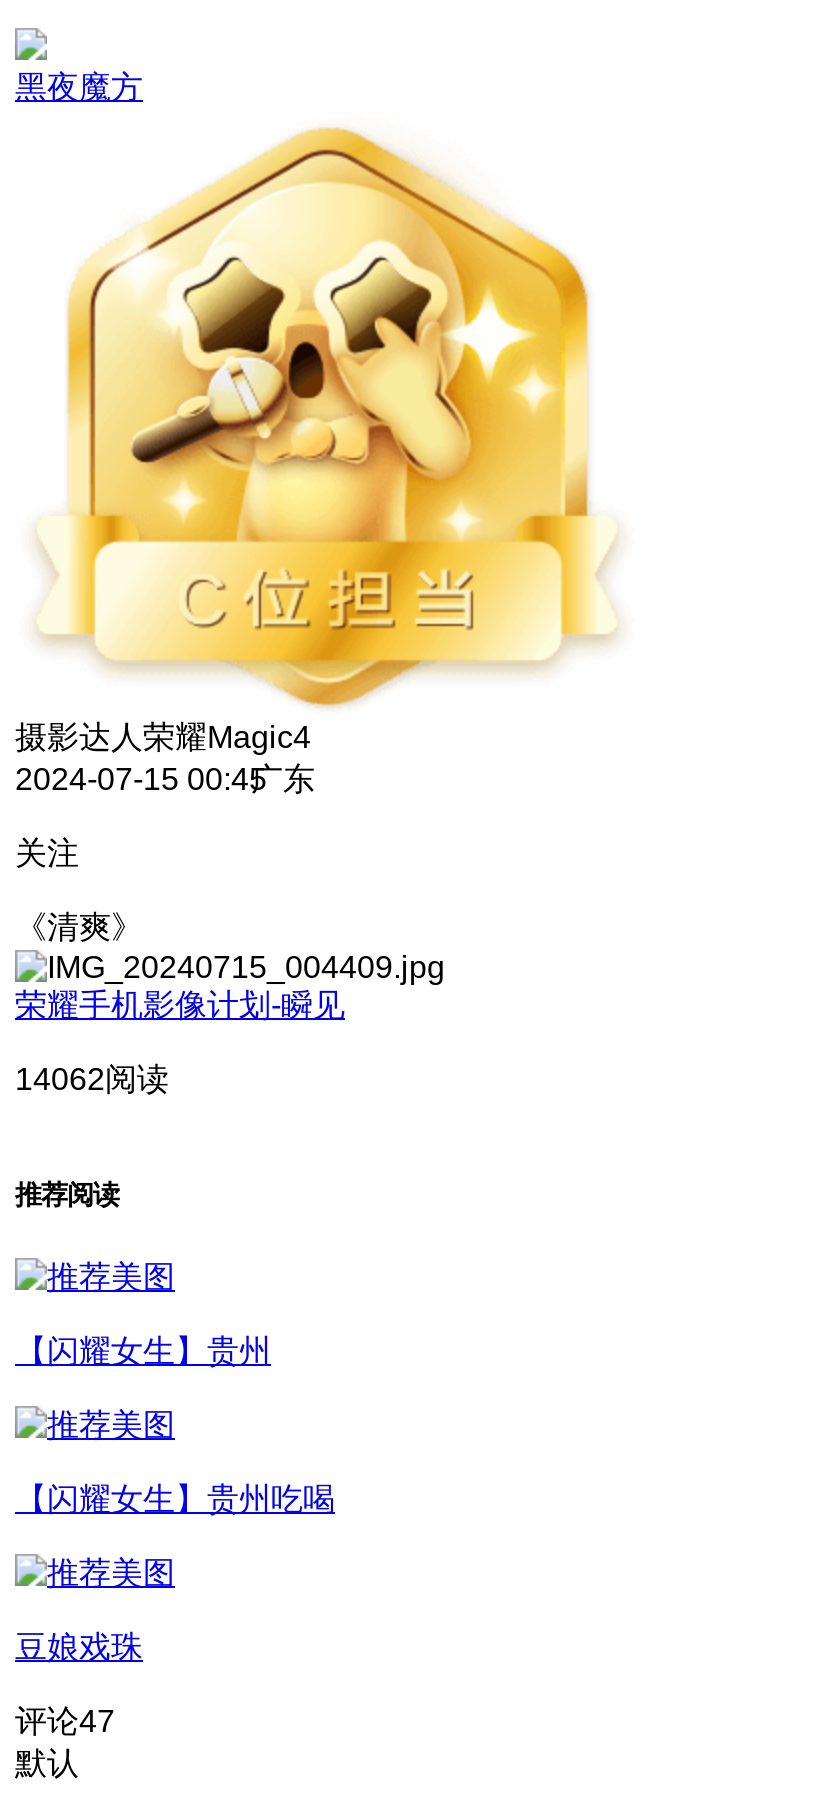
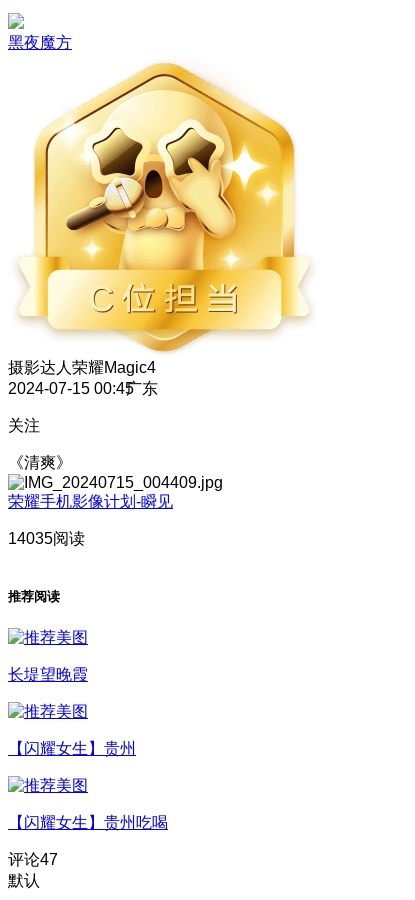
[15,1062,169,1096] 14062阅读 -> [8,530,85,547] 14035阅读
none -> [8,666,88,683] 长堤望晚霞
moved [15,1334,335,1516] -> [8,740,168,831]: 【闪耀女生】贵州 | 【闪耀女生】贵州吃喝
[15,1630,143,1664] 豆娘戏珠 -> none

